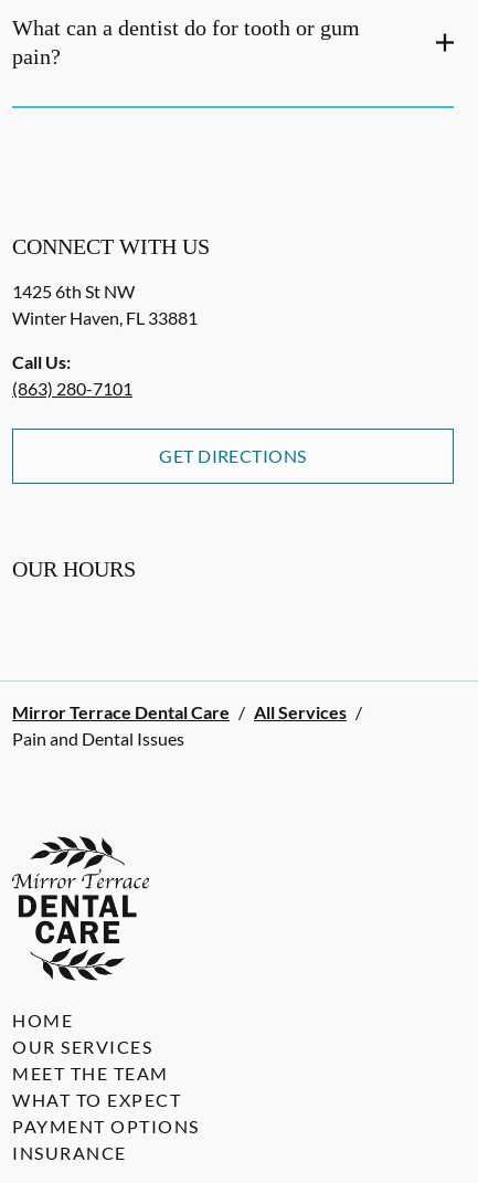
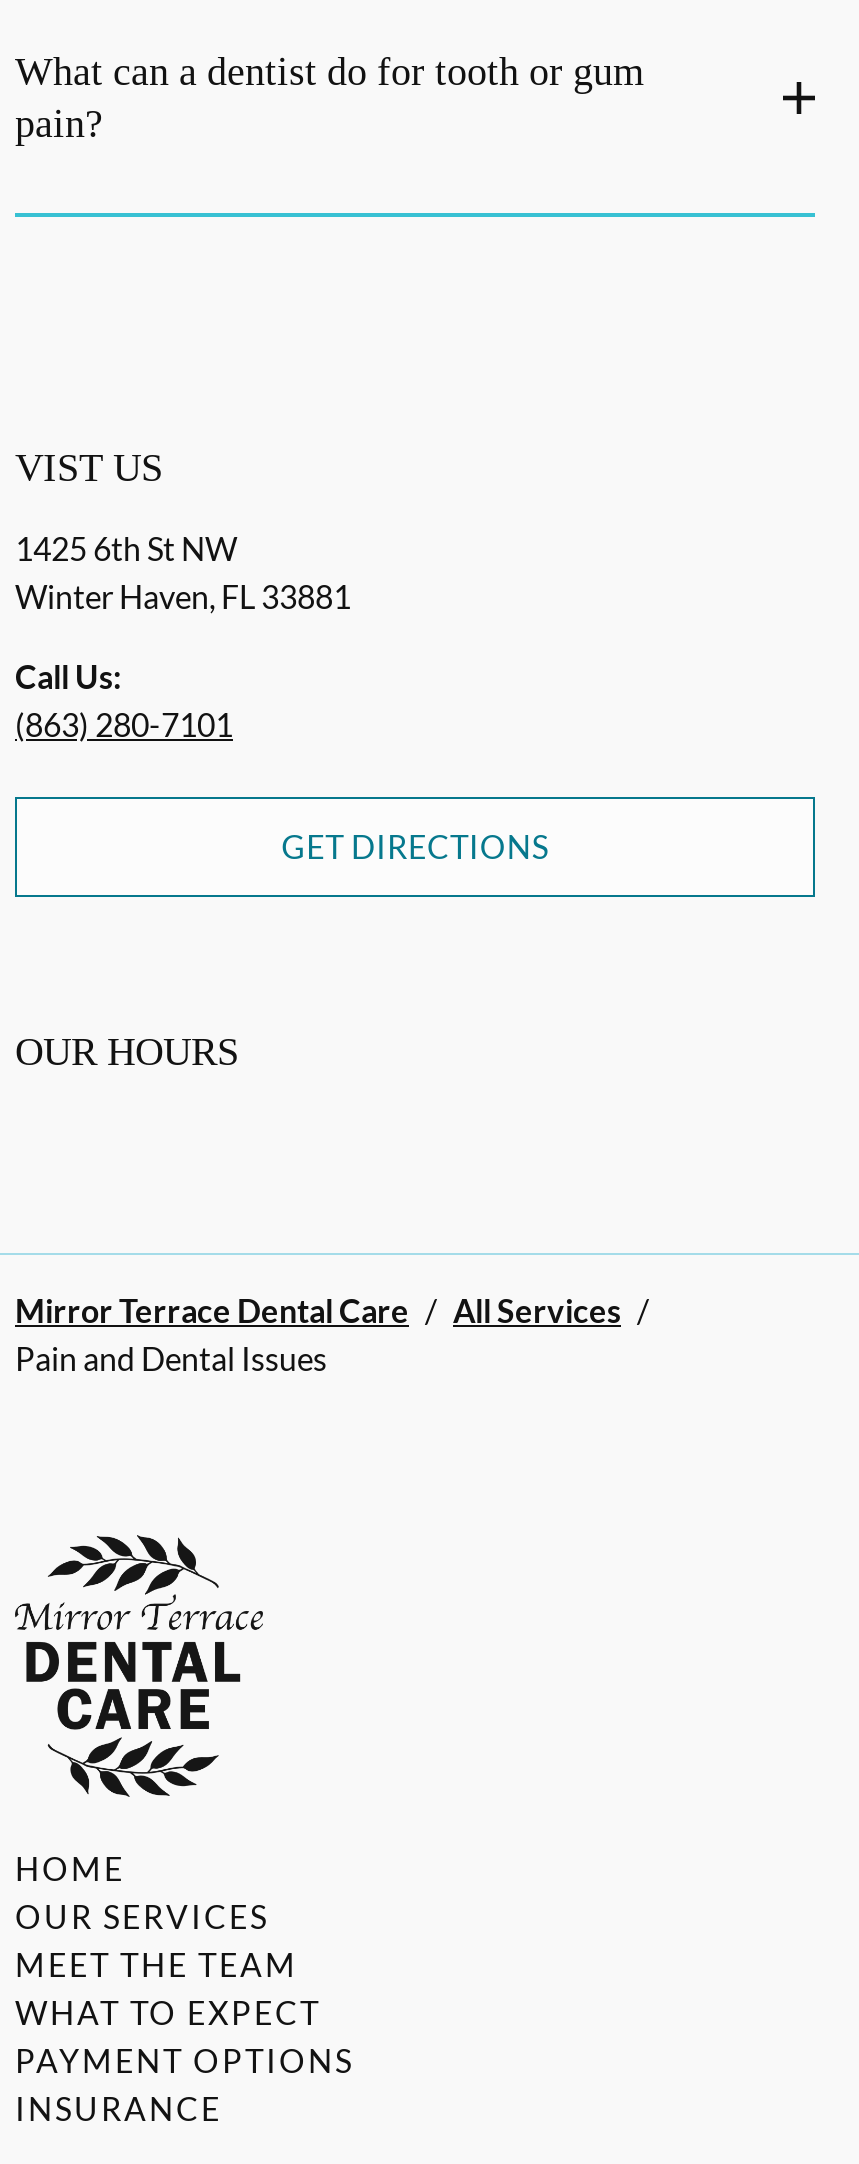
[12,234,210,258] CONNECT WITH US -> [15,445,163,489] VIST US

